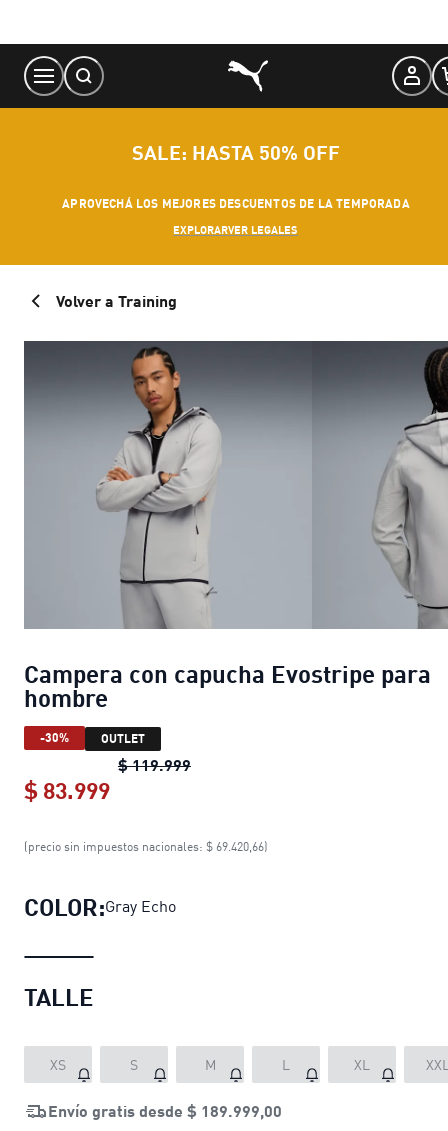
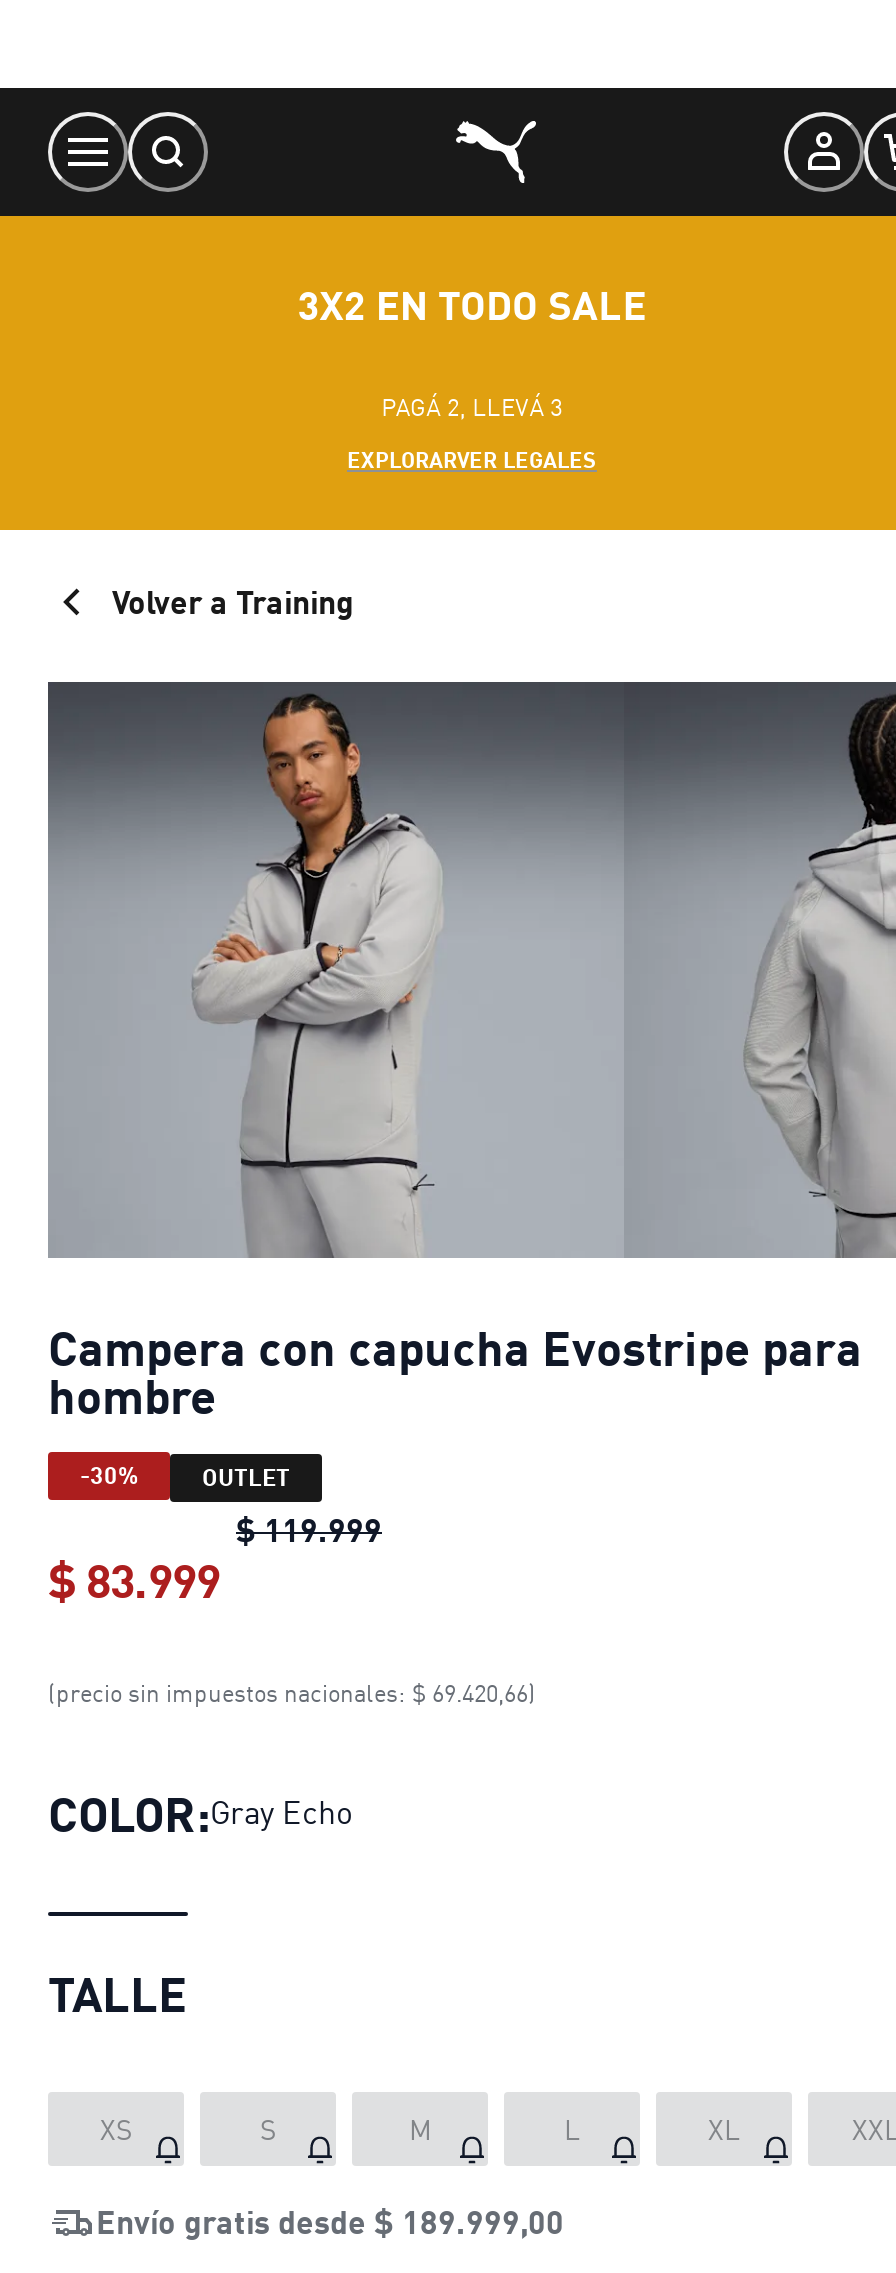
[132,140,340,164] SALE: HASTA 50% OFF -> [298,280,646,328] 3X2 EN TODO SALE
[62,196,410,211] APROVECHÁ LOS MEJORES DESCUENTOS DE LA TEMPORADA -> [381,392,563,422] PAGÁ 2, LLEVÁ 3

